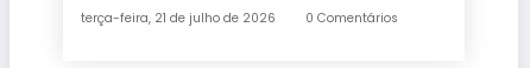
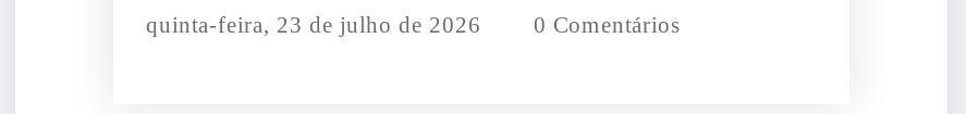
[81,9,276,27] terça-feira, 21 de julho de 2026 -> [146,13,481,37] quinta-feira, 23 de julho de 2026

